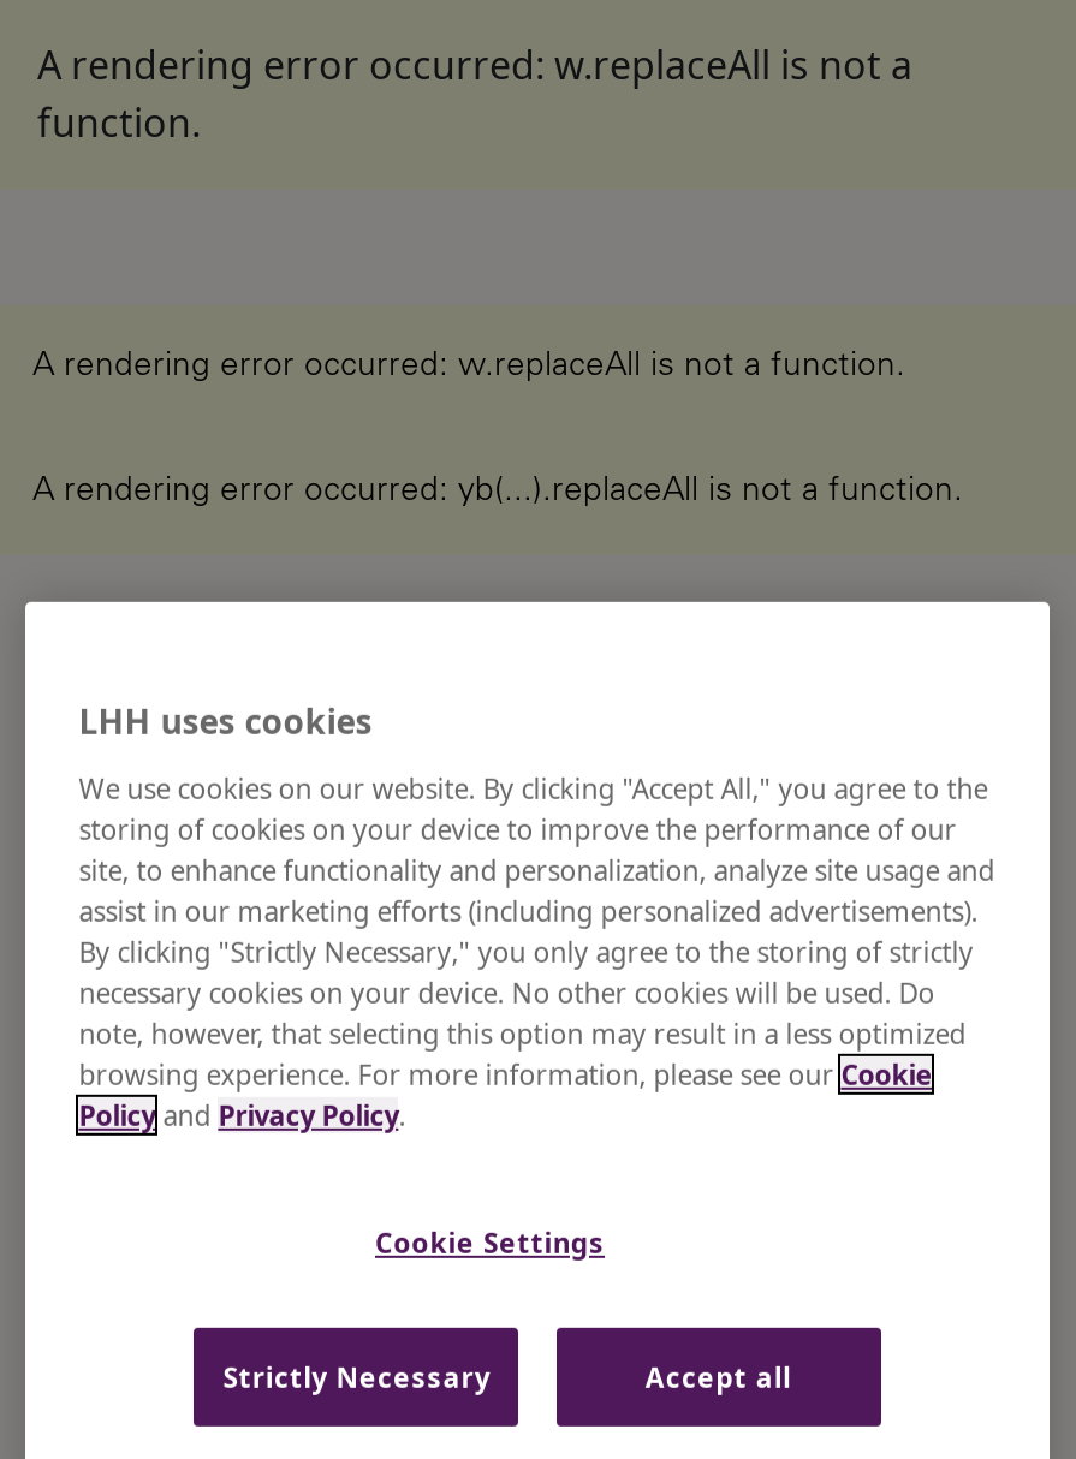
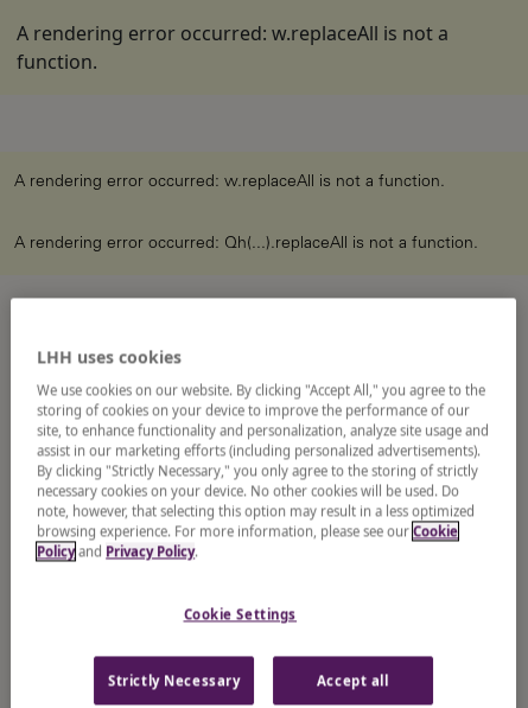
[32,476,963,510] A rendering error occurred: yb(...).replaceAll is not a function. -> [14,236,478,253] A rendering error occurred: Qh(...).replaceAll is not a function.

